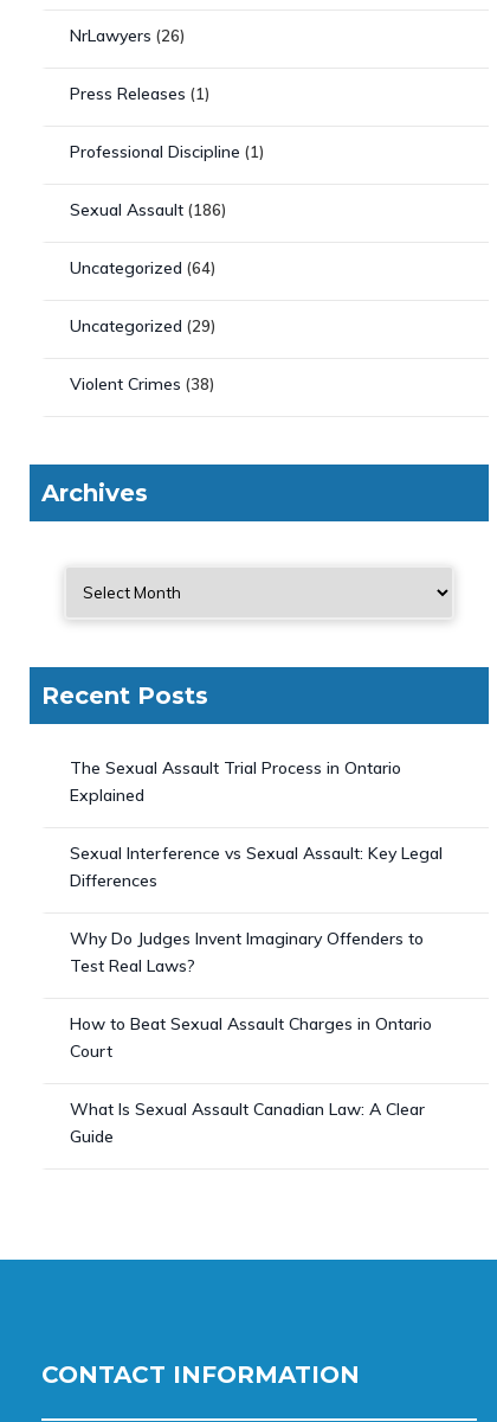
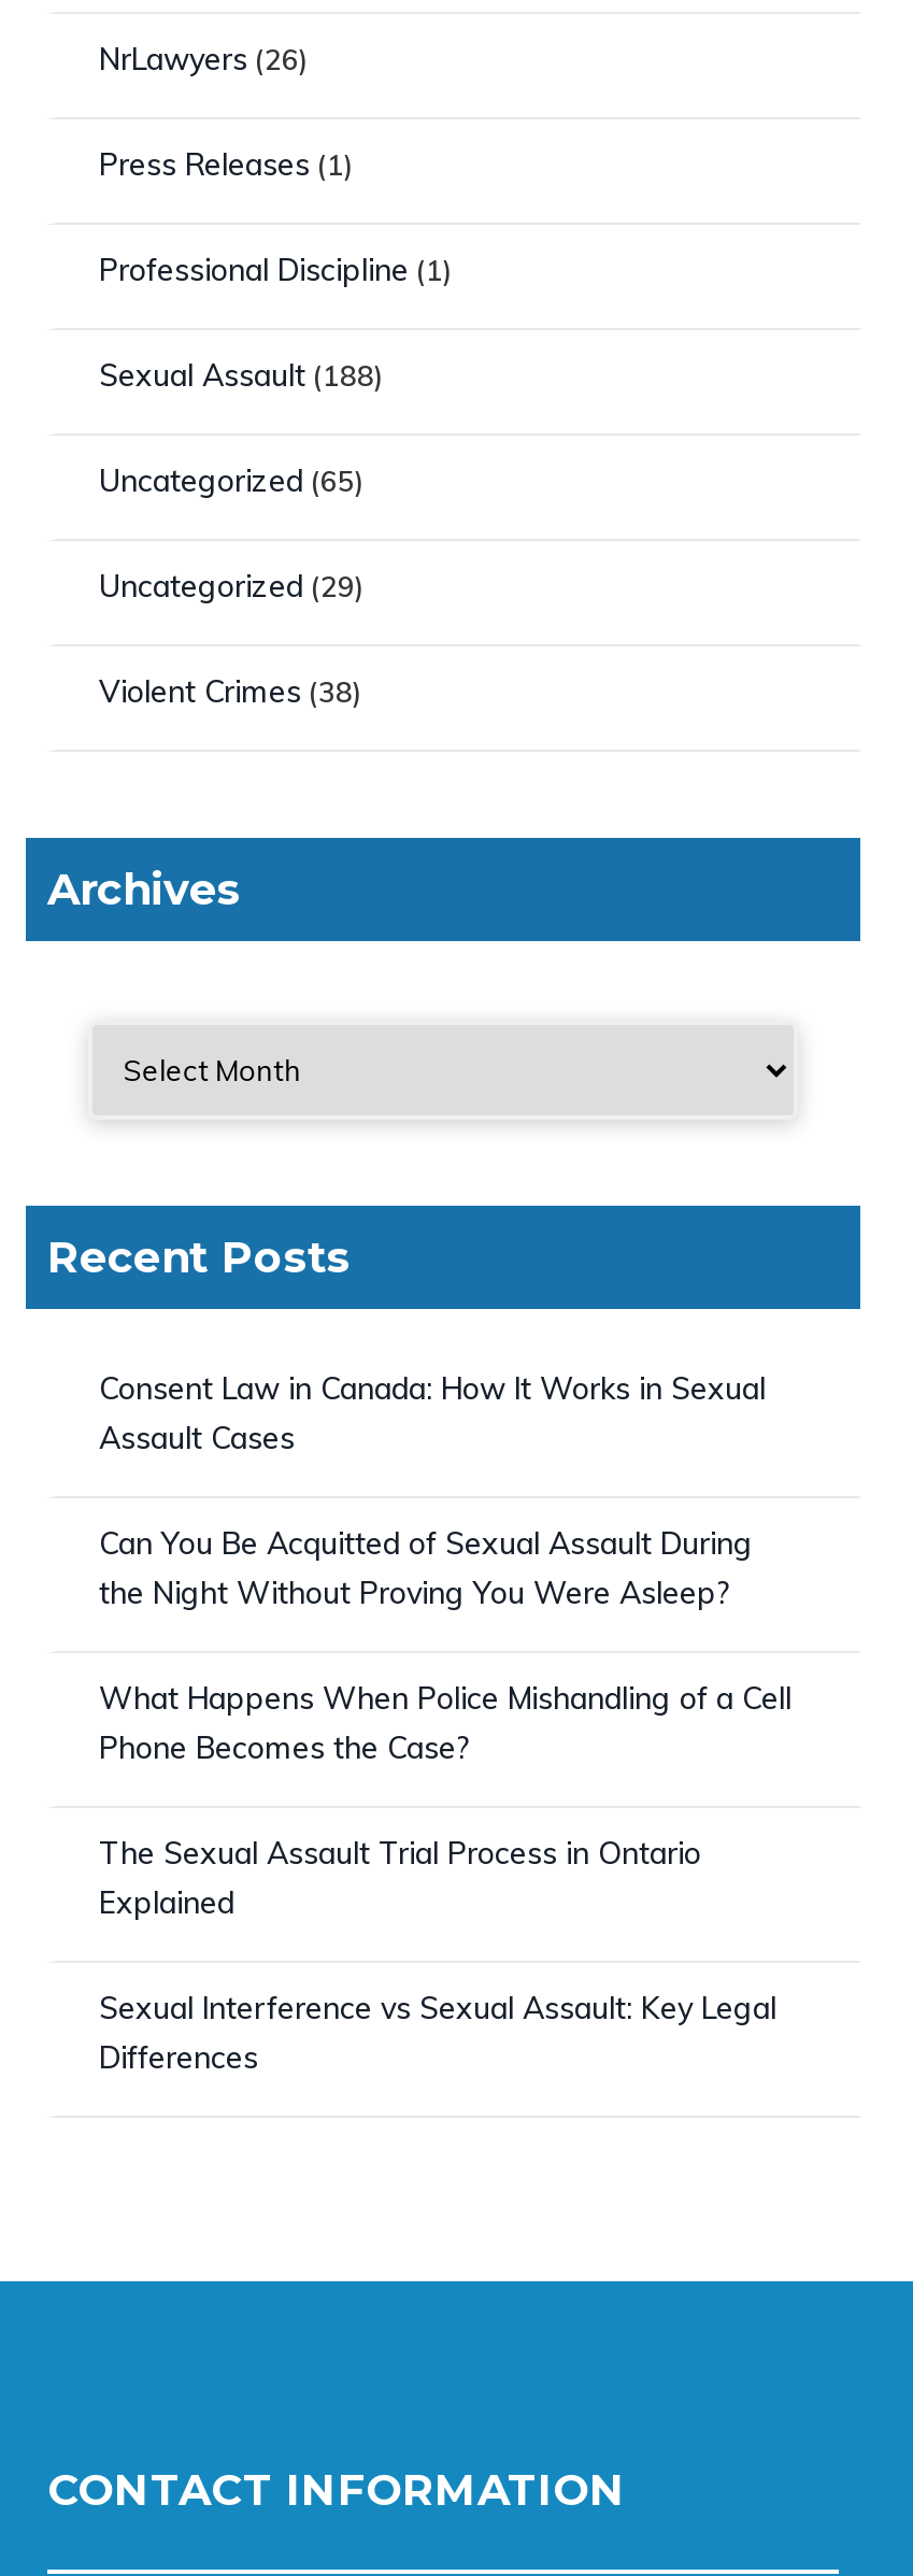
[70,199,226,220] Sexual Assault (186) -> [99,356,383,395] Sexual Assault (188)
[70,257,215,278] Uncategorized (64) -> [99,461,363,500] Uncategorized (65)
none -> [99,1369,791,1767] Consent Law in Canada: How It Works in Sexual | Assault Cases | Can You Be Acquitted of Sexual Assault During | the Night Without Proving You Were Asleep? | What Happens When Police Mishandling of a Cell | Phone Becomes the Case?
moved [70,757,443,891] -> [99,1834,776,2077]: The Sexual Assault Trial Process in Ontario | Explained | Sexual Interference vs Sexual Assault: Key Legal | Differences
[70,928,432,1147] Why Do Judges Invent Imaginary Offenders to | Test Real Laws? | How to Beat Sexual Assault Charges in Ontario | Court | What Is Sexual Assault Canadian Law: A Clear | Guide -> none

